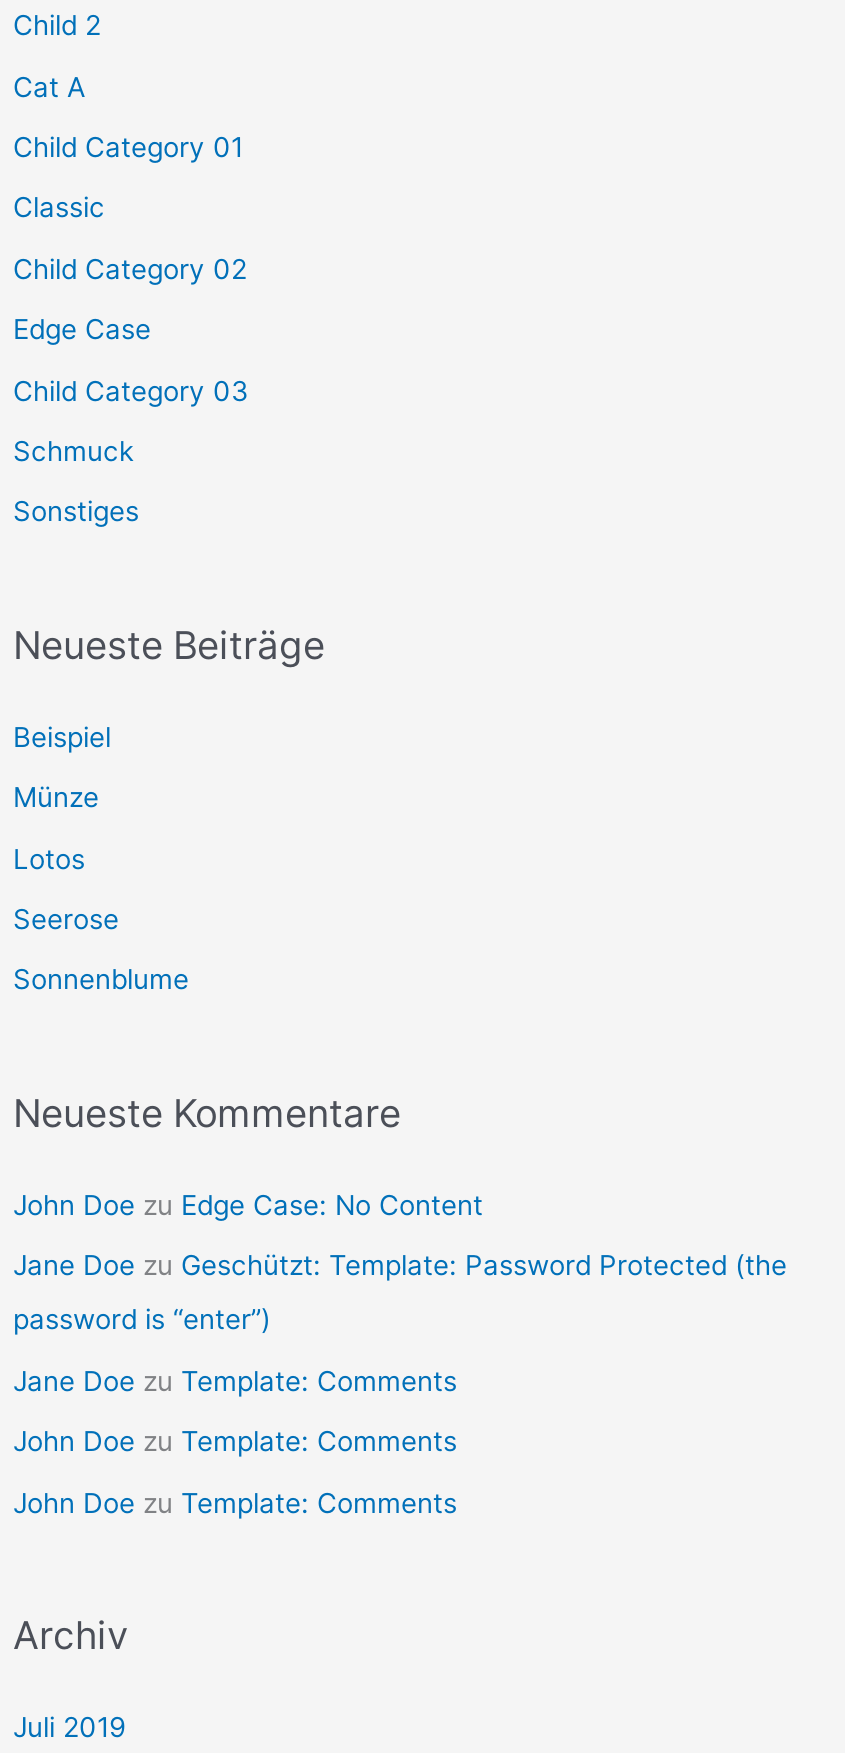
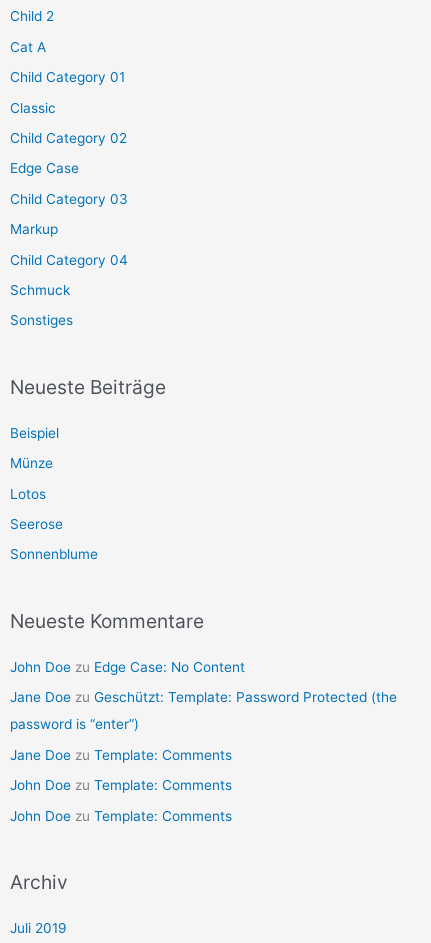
none -> [10,221,128,268] Markup | Child Category 04

